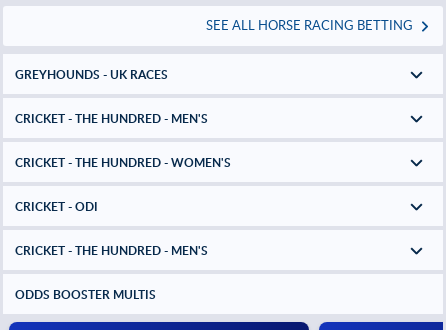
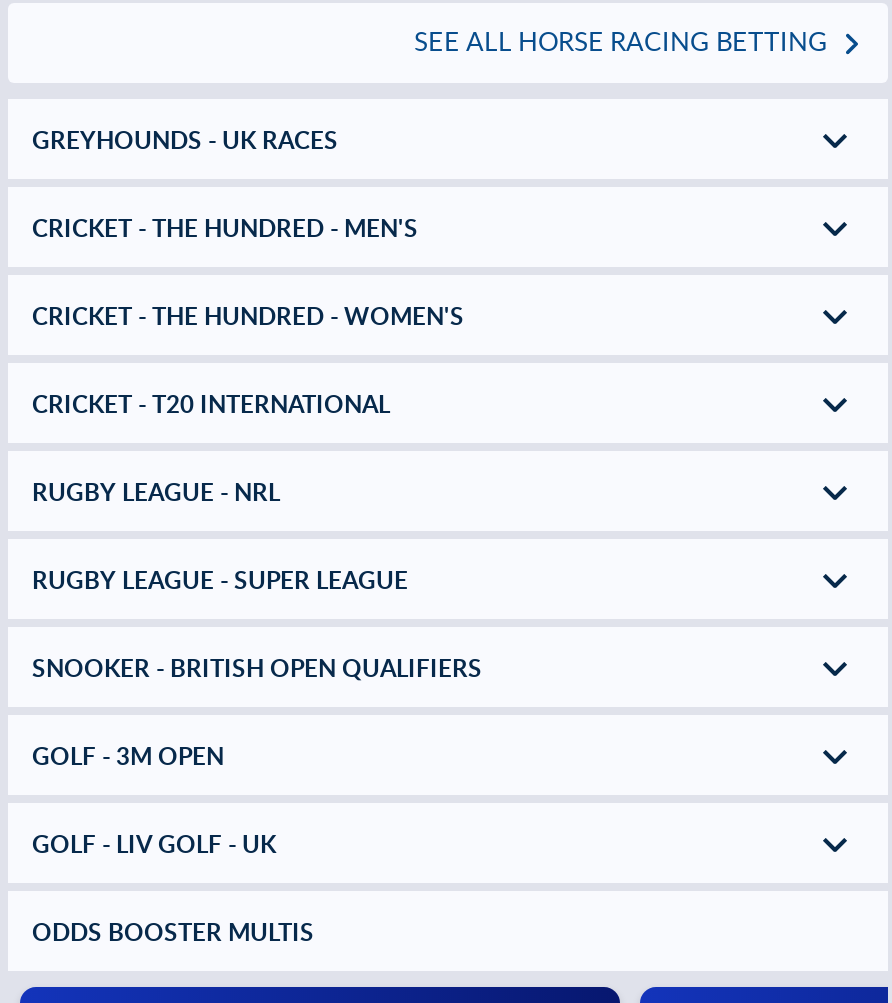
[15,198,208,259] CRICKET - ODI | CRICKET - THE HUNDRED - MEN'S -> [32,386,482,860] CRICKET - T20 INTERNATIONAL | RUGBY LEAGUE - NRL | RUGBY LEAGUE - SUPER LEAGUE | SNOOKER - BRITISH OPEN QUALIFIERS | GOLF - 3M OPEN | GOLF - LIV GOLF - UK

